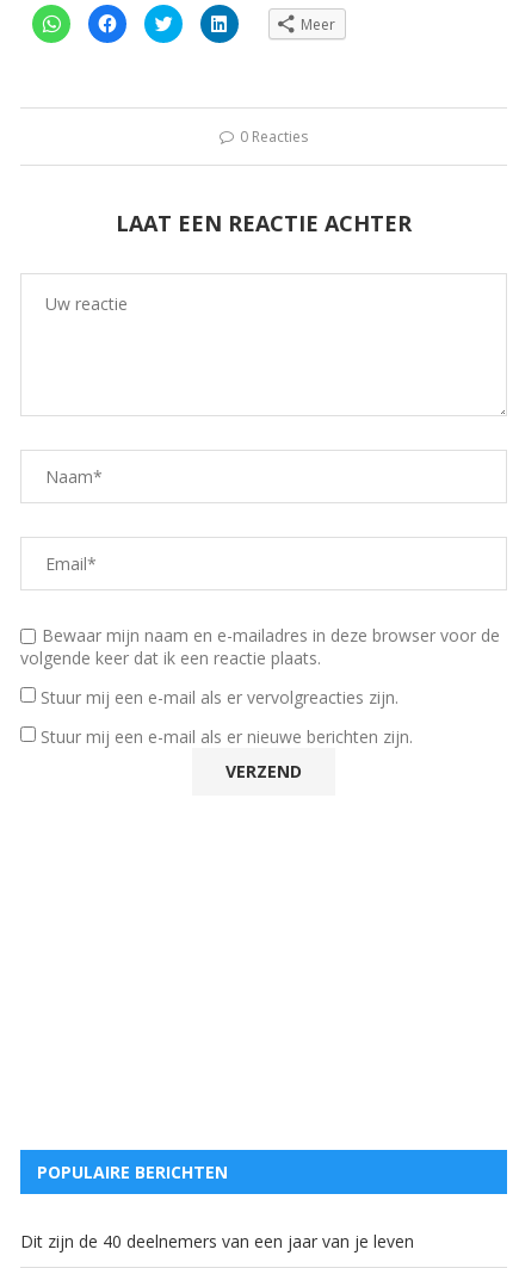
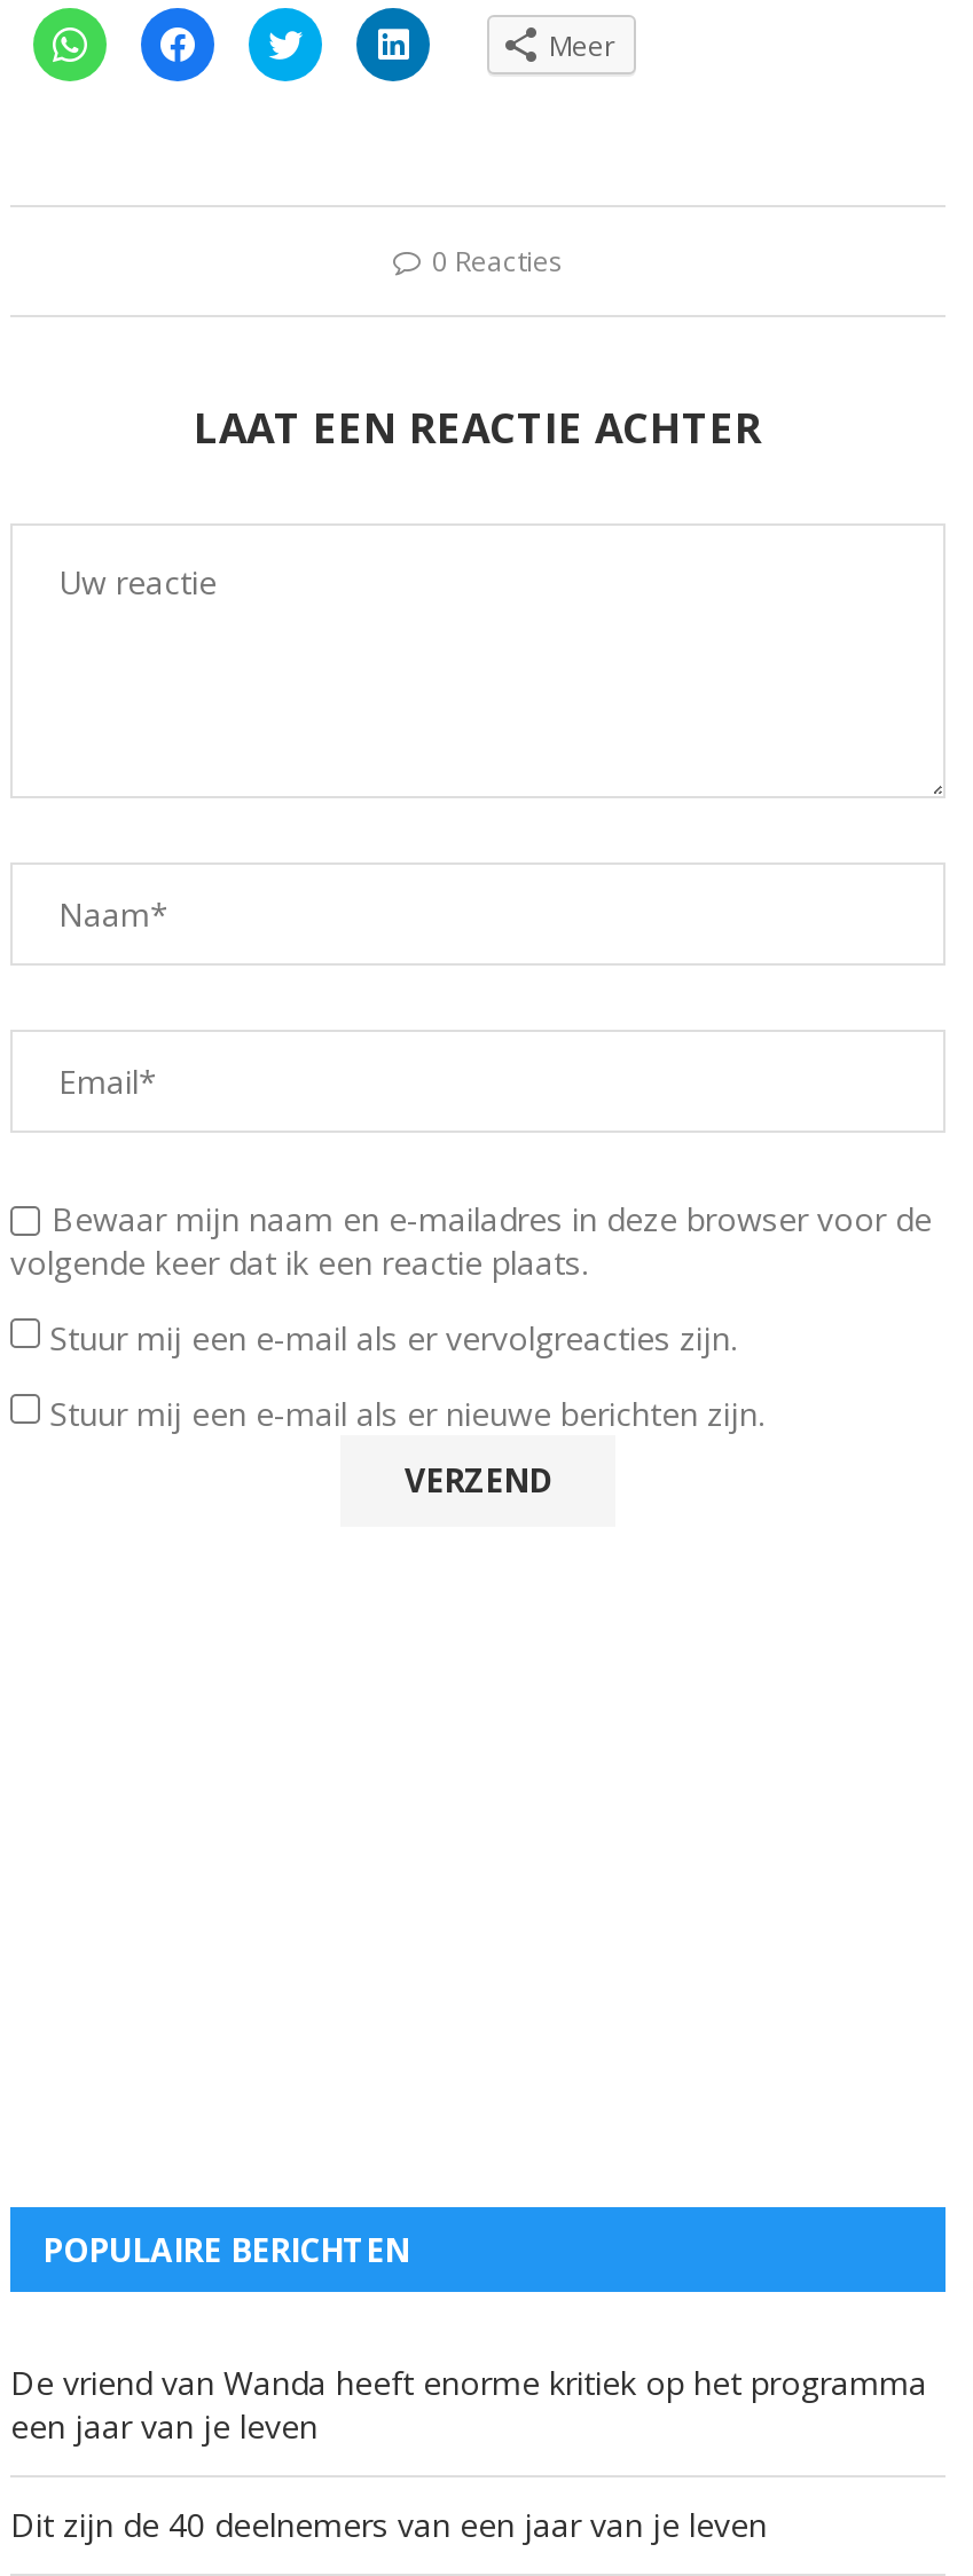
none -> [10,2360,927,2447] De vriend van Wanda heeft enorme kritiek op het programma | een jaar van je leven

